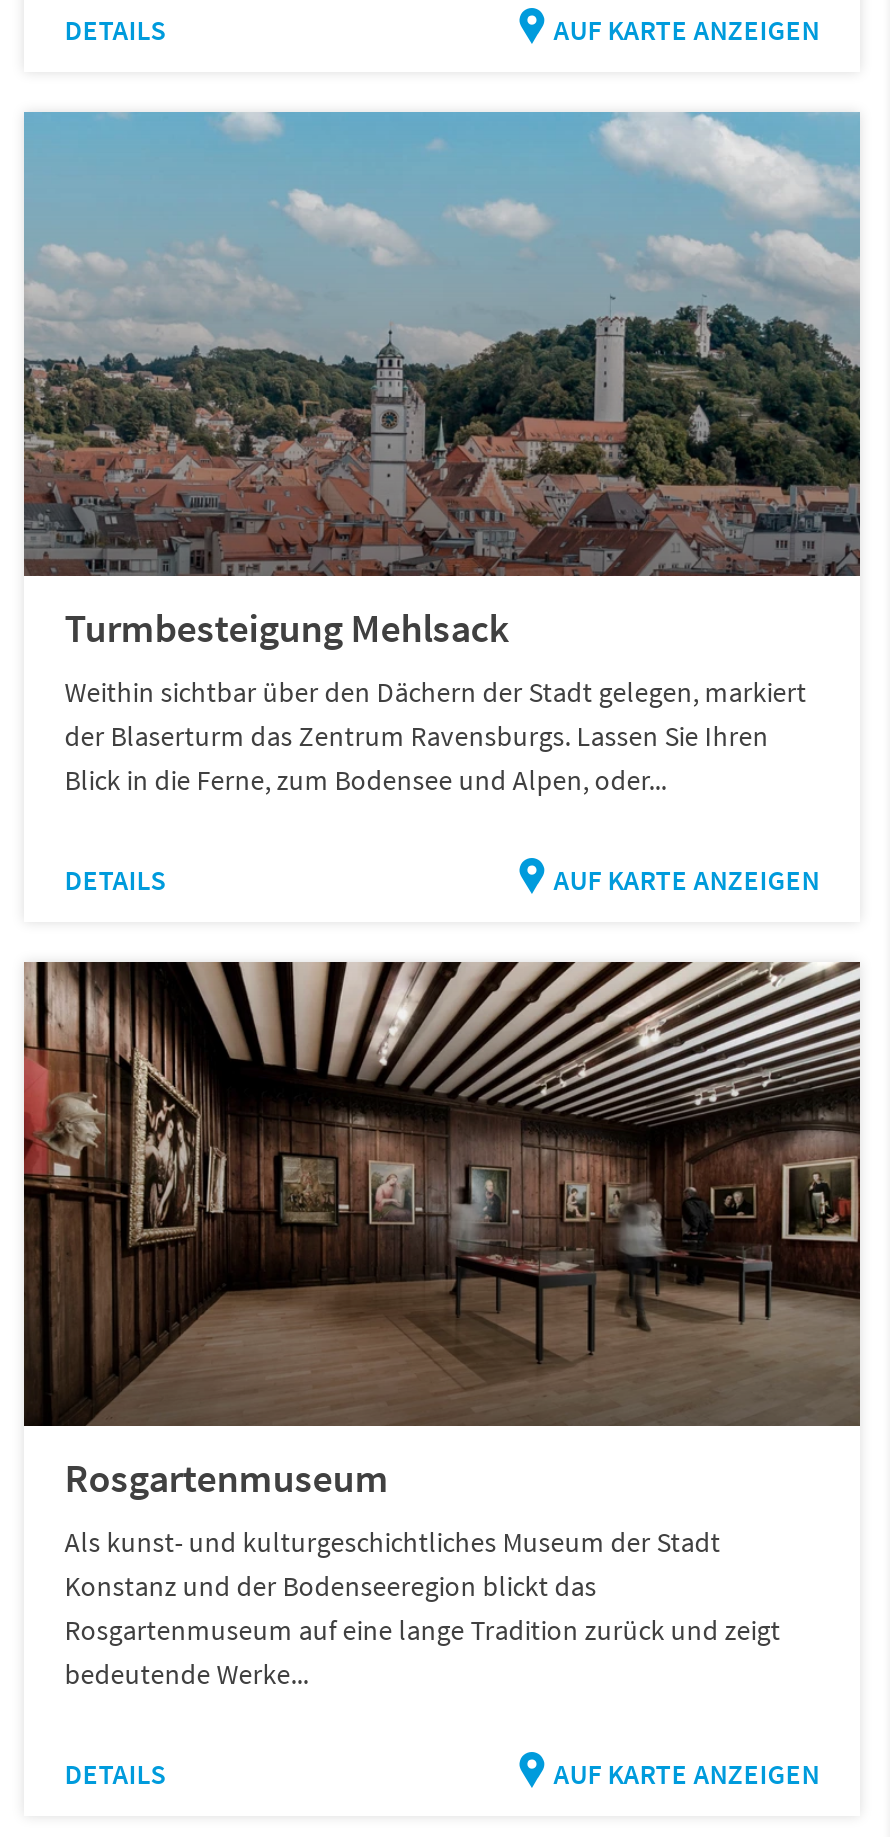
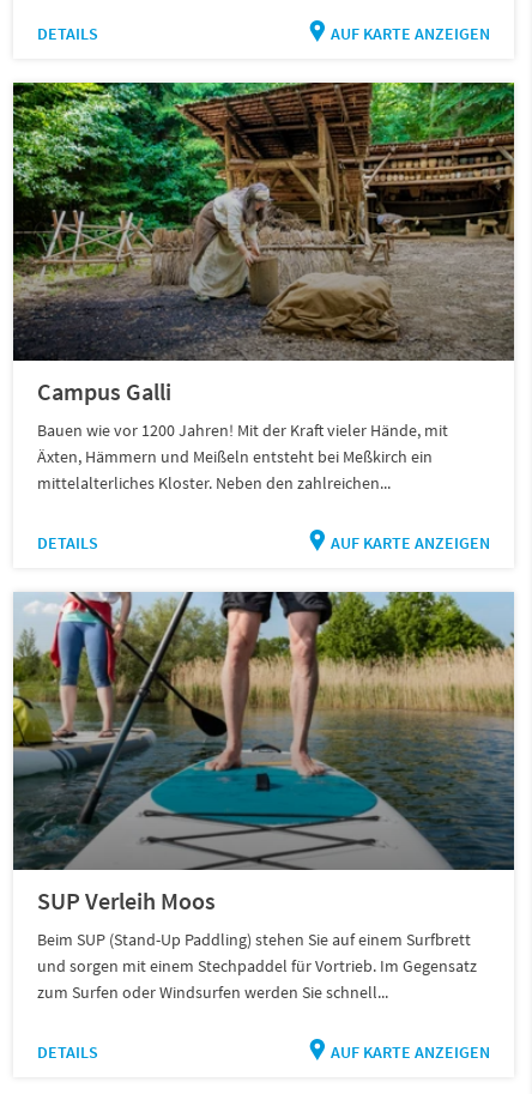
[22,110,860,797] [image] | Turmbesteigung Mehlsack | Weithin sichtbar über den Dächern der Stadt gelegen, markiert | der Blaserturm das Zentrum Ravensburgs. Lassen Sie Ihren | Blick in die Ferne, zum Bodensee und Alpen, oder... -> [12,81,515,493] [image] | Campus Galli | Bauen wie vor 1200 Jahren! Mit der Kraft vieler Hände, mit | Äxten, Hämmern und Meißeln entsteht bei Meßkirch ein | mittelalterliches Kloster. Neben den zahlreichen...
[22,960,862,1691] [image] | Rosgartenmuseum | Als kunst- und kulturgeschichtliches Museum der Stadt | Konstanz und der Bodenseeregion blickt das | Rosgartenmuseum auf eine lange Tradition zurück und zeigt | bedeutende Werke... -> [12,591,515,1002] [image] | SUP Verleih Moos | Beim SUP (Stand-Up Paddling) stehen Sie auf einem Surfbrett | und sorgen mit einem Stechpaddel für Vortrieb. Im Gegensatz | zum Surfen oder Windsurfen werden Sie schnell...

